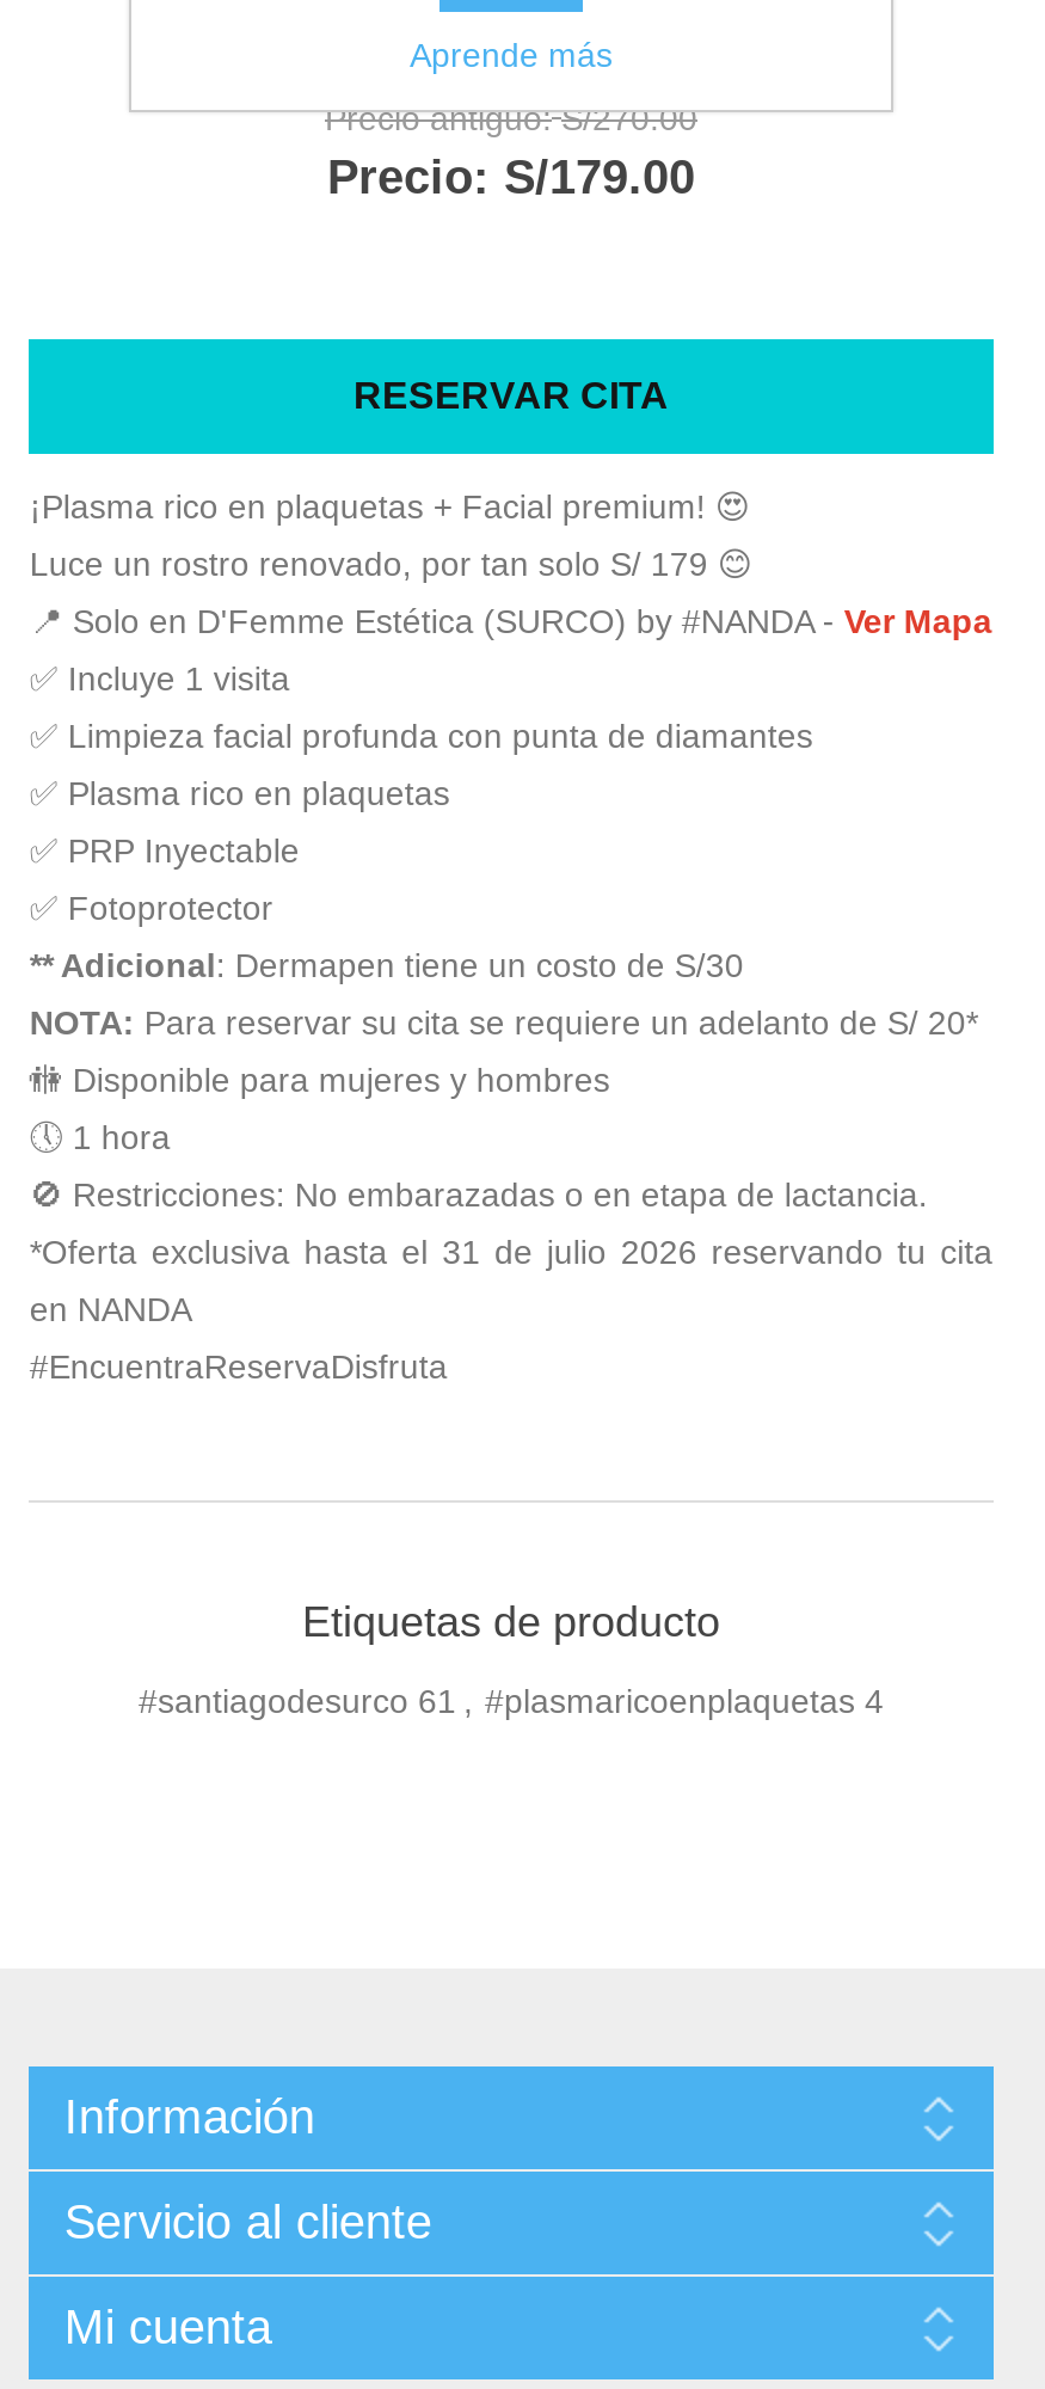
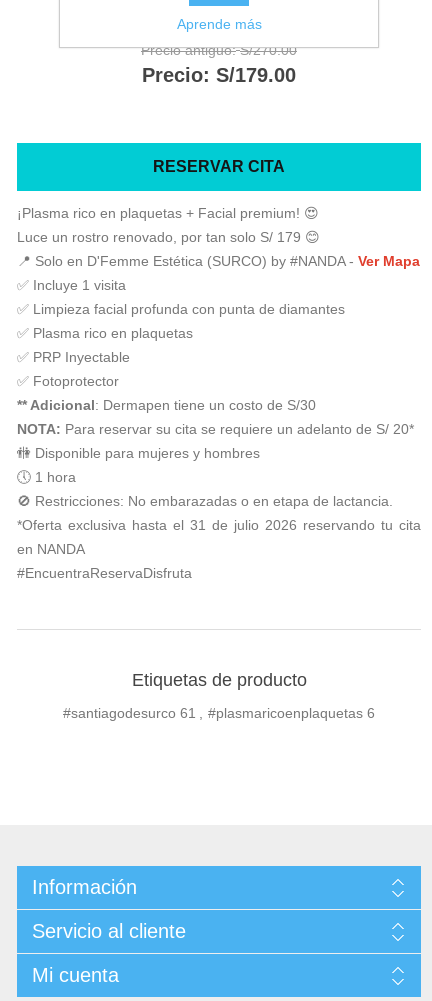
[139,1681,884,1719] #santiagodesurco 61 , #plasmaricoenplaquetas 4 -> [63,705,375,721] #santiagodesurco 61 , #plasmaricoenplaquetas 6

